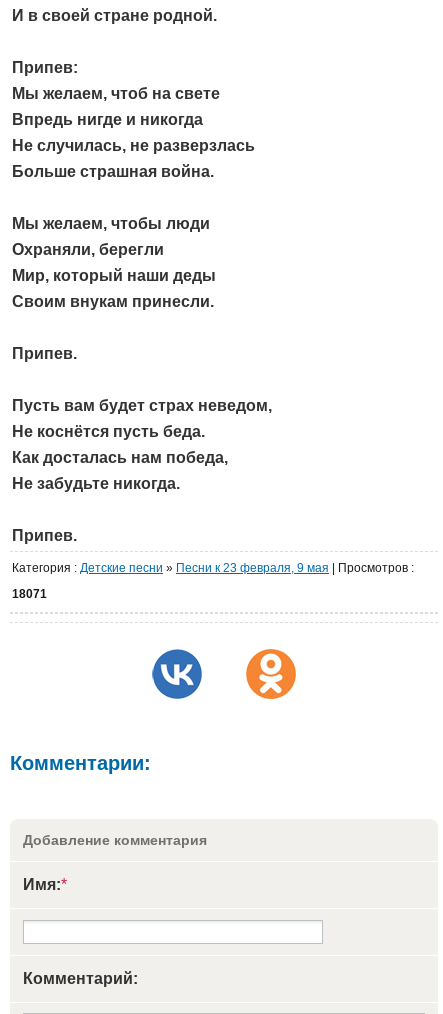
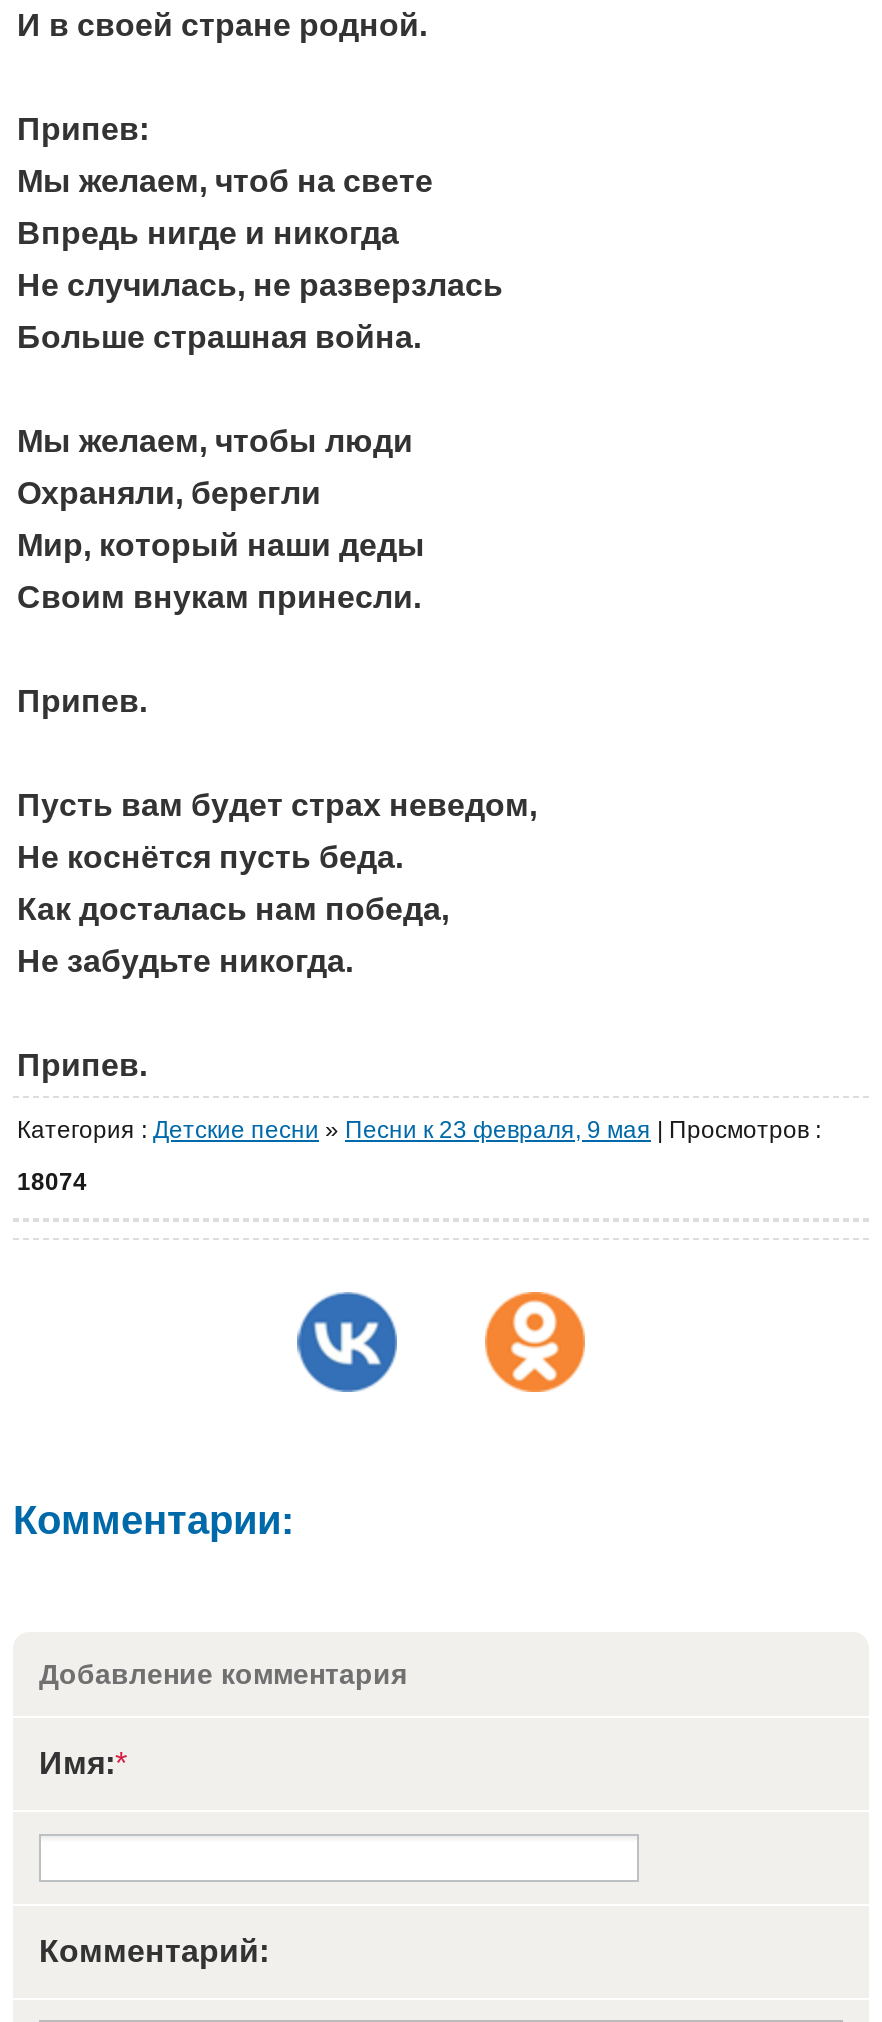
[12,587,47,601] 18071 -> [17,1169,87,1197] 18074

